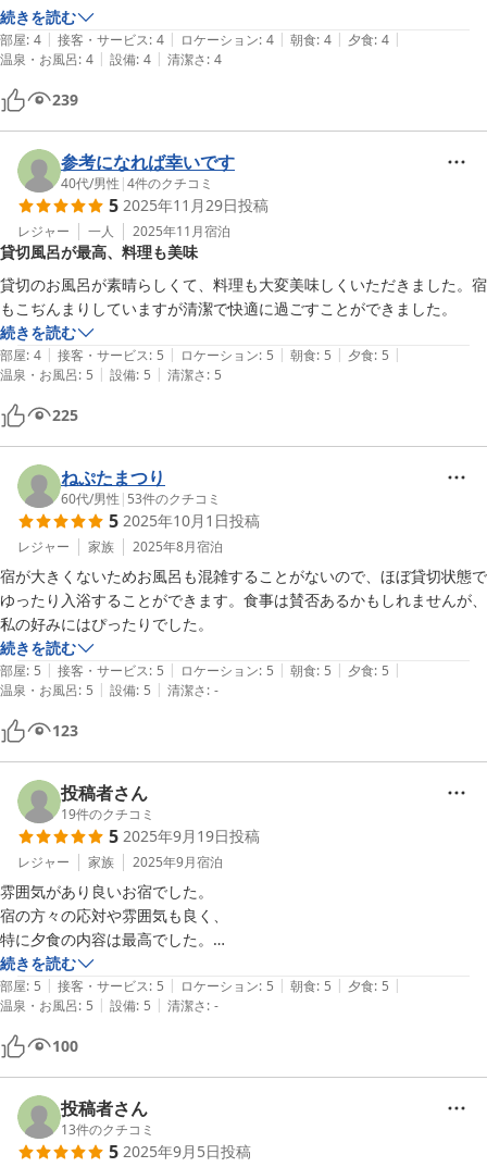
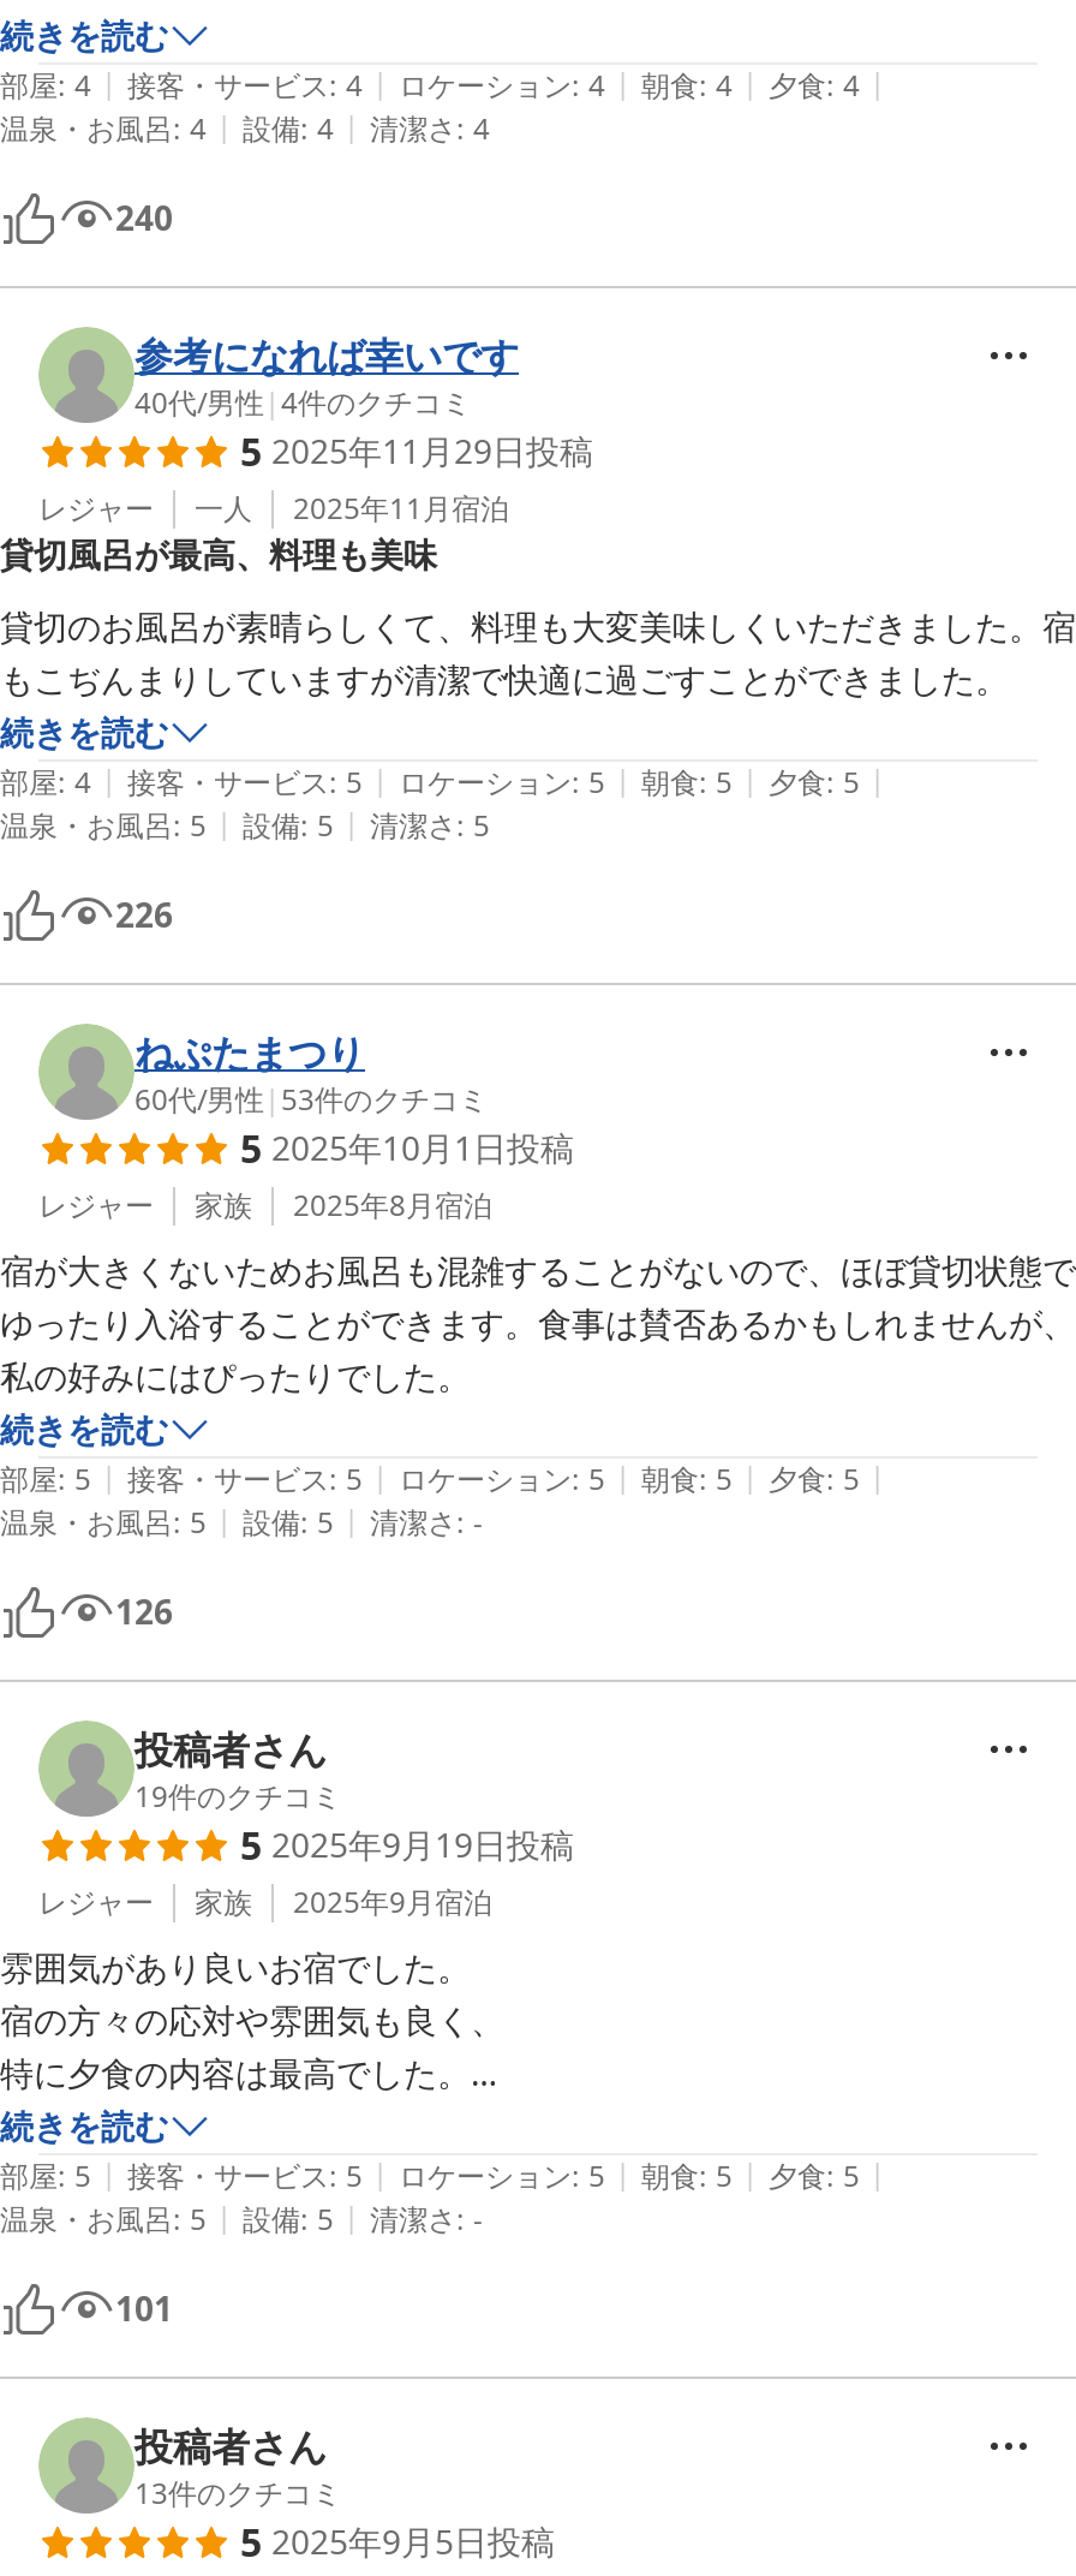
[52,89,78,110] 239 -> [115,195,173,240] 240
[52,405,78,425] 225 -> [115,892,173,937] 226
[52,720,78,741] 123 -> [115,1588,173,1634] 126
[52,1035,78,1056] 100 -> [115,2285,173,2331] 101

